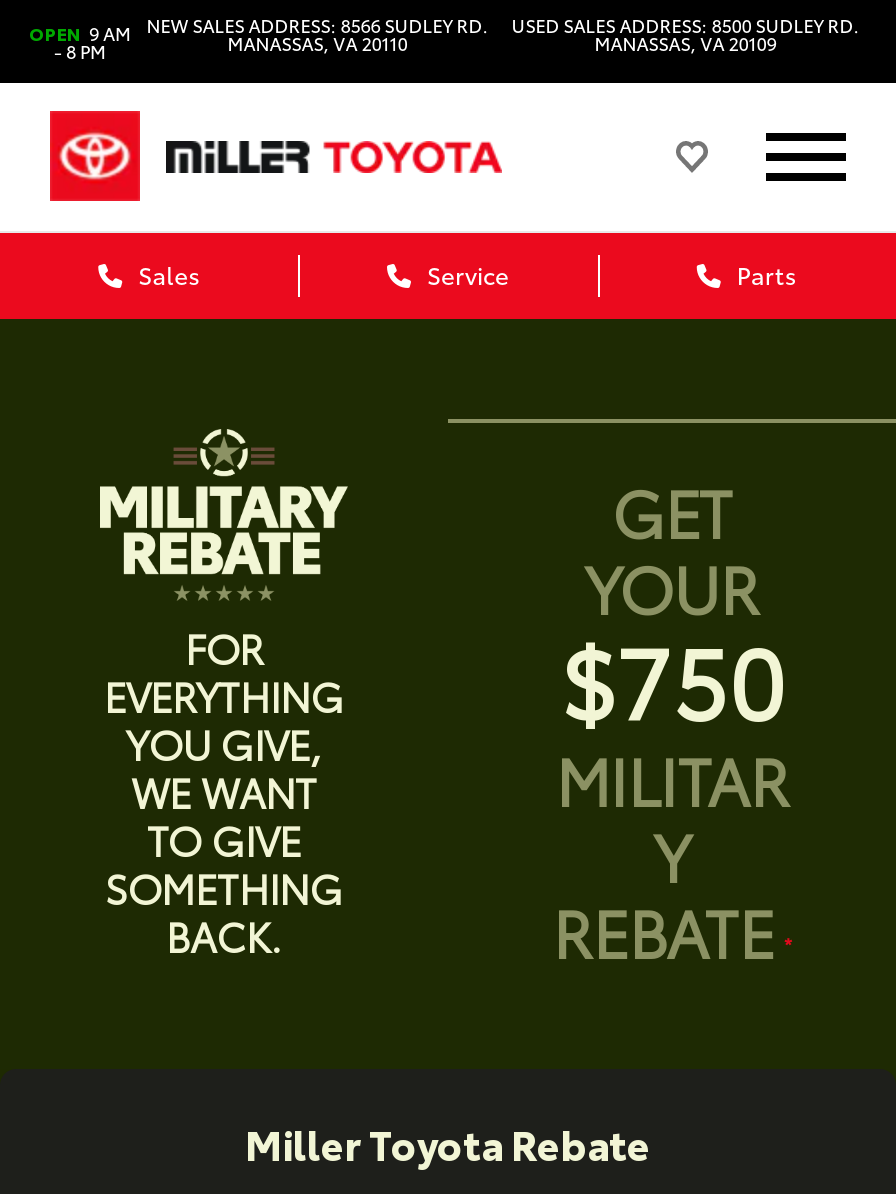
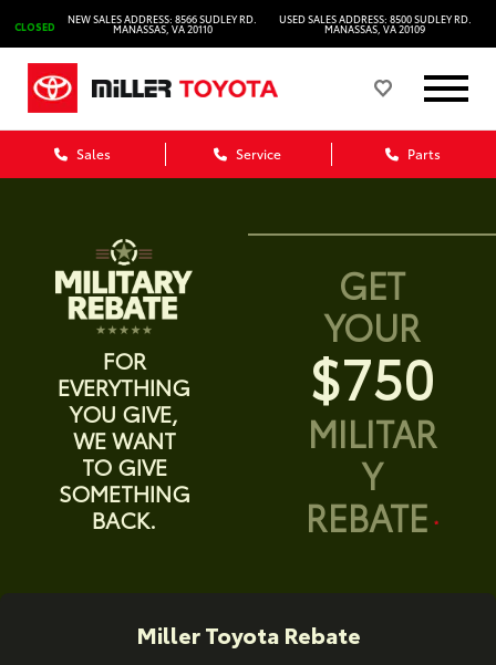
[29,18,131,62] OPEN 9 AM | - 8 PM -> [14,19,55,33] CLOSED

